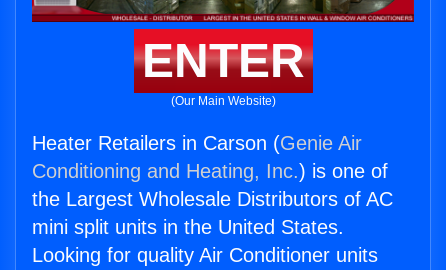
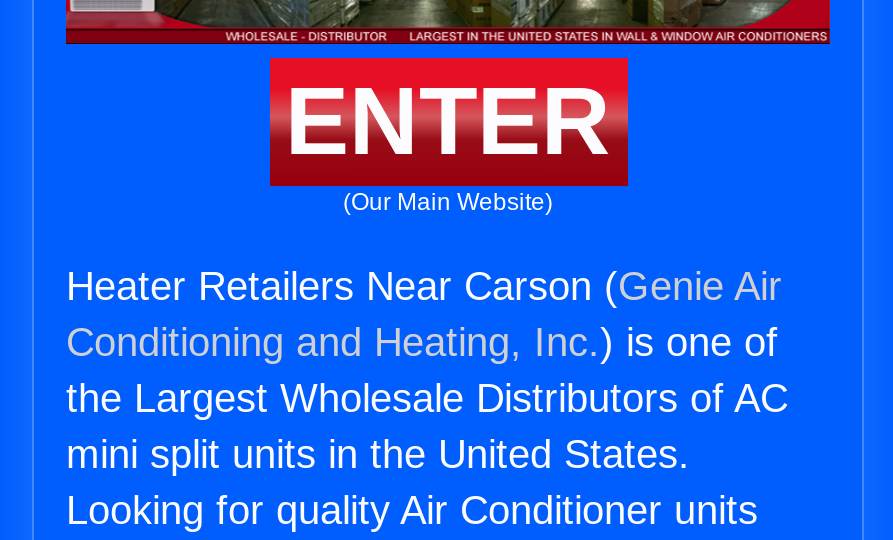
[32,132,362,154] Heater Retailers in Carson (Genie Air -> [66,264,782,308] Heater Retailers Near Carson (Genie Air

